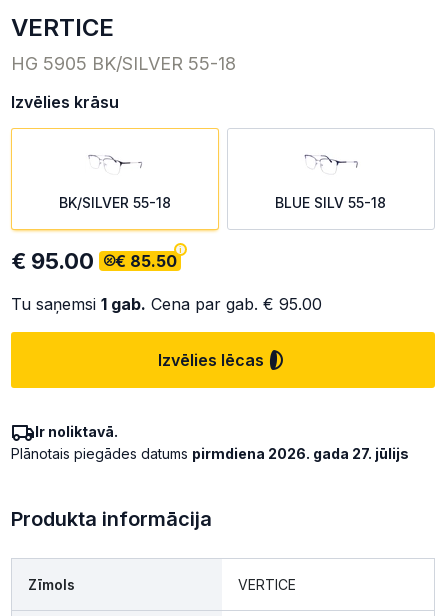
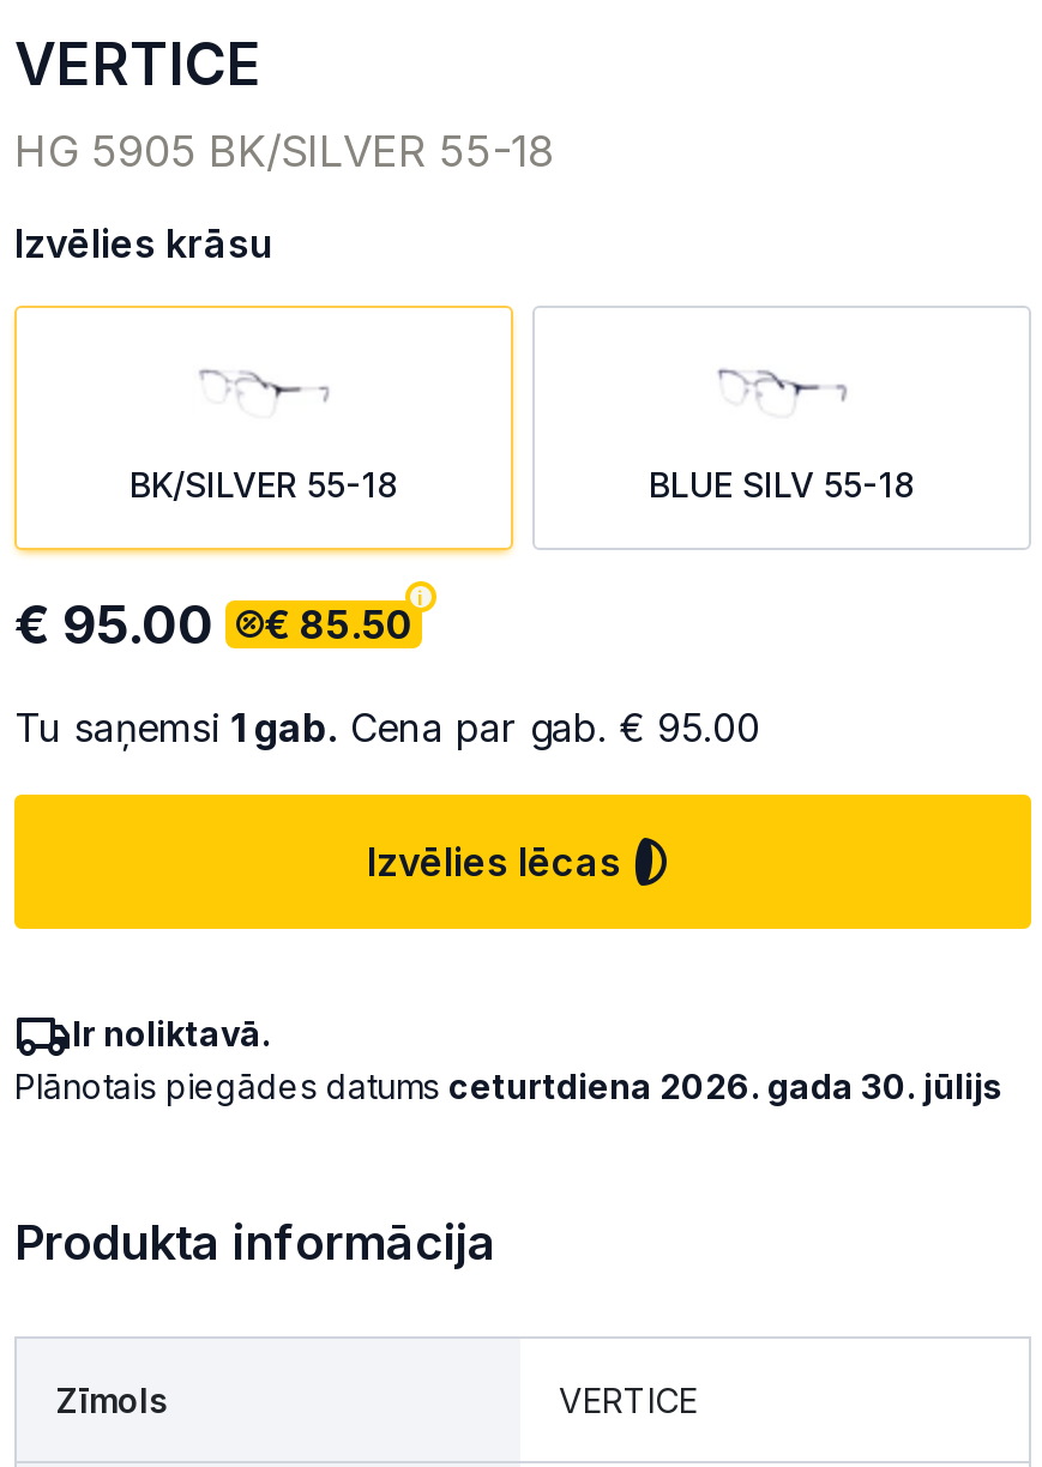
[11,445,409,462] Plānotais piegādes datums pirmdiena 2026. gada 27. jūlijs -> [14,1066,1005,1107] Plānotais piegādes datums ceturtdiena 2026. gada 30. jūlijs

